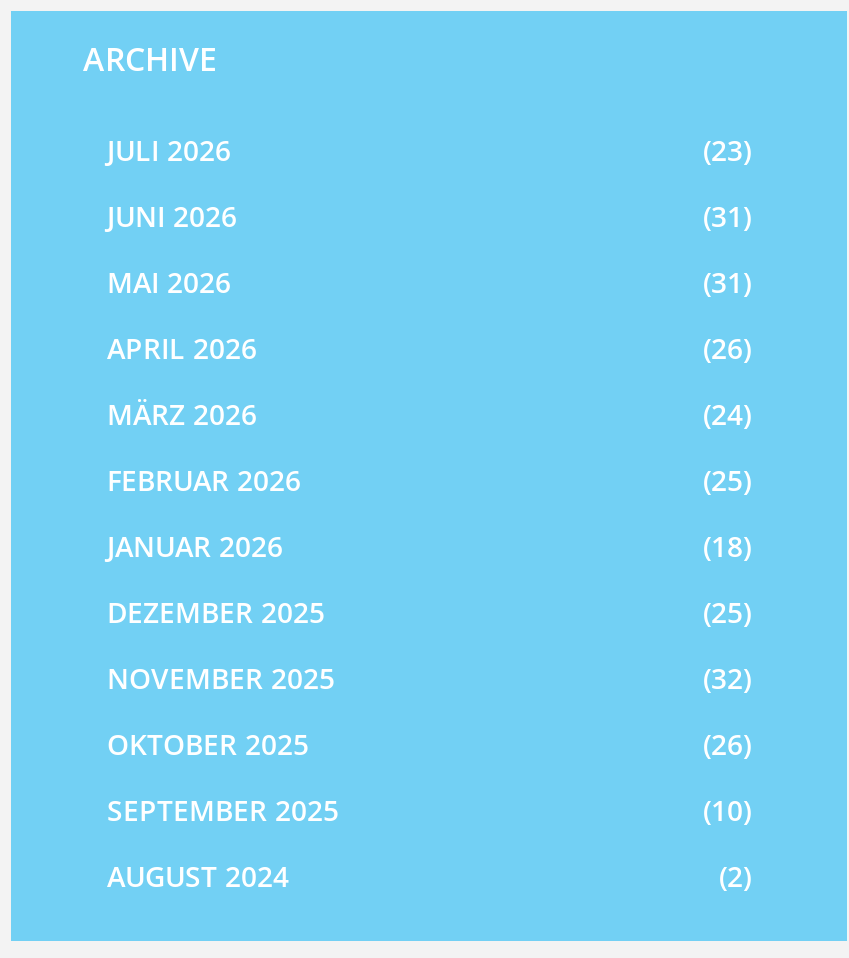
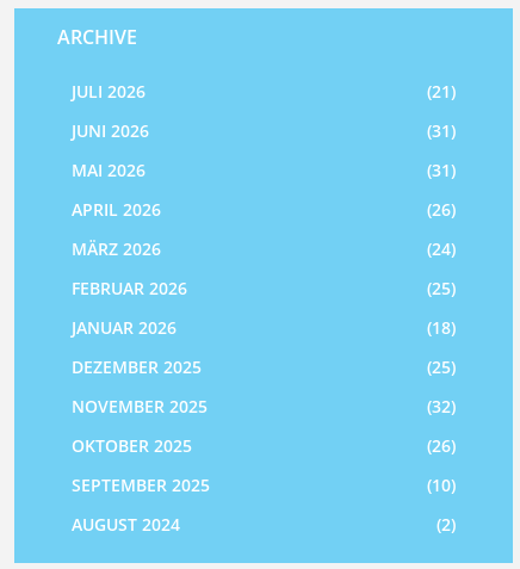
[703,132,751,170] (23) -> [427,80,456,103] (21)

